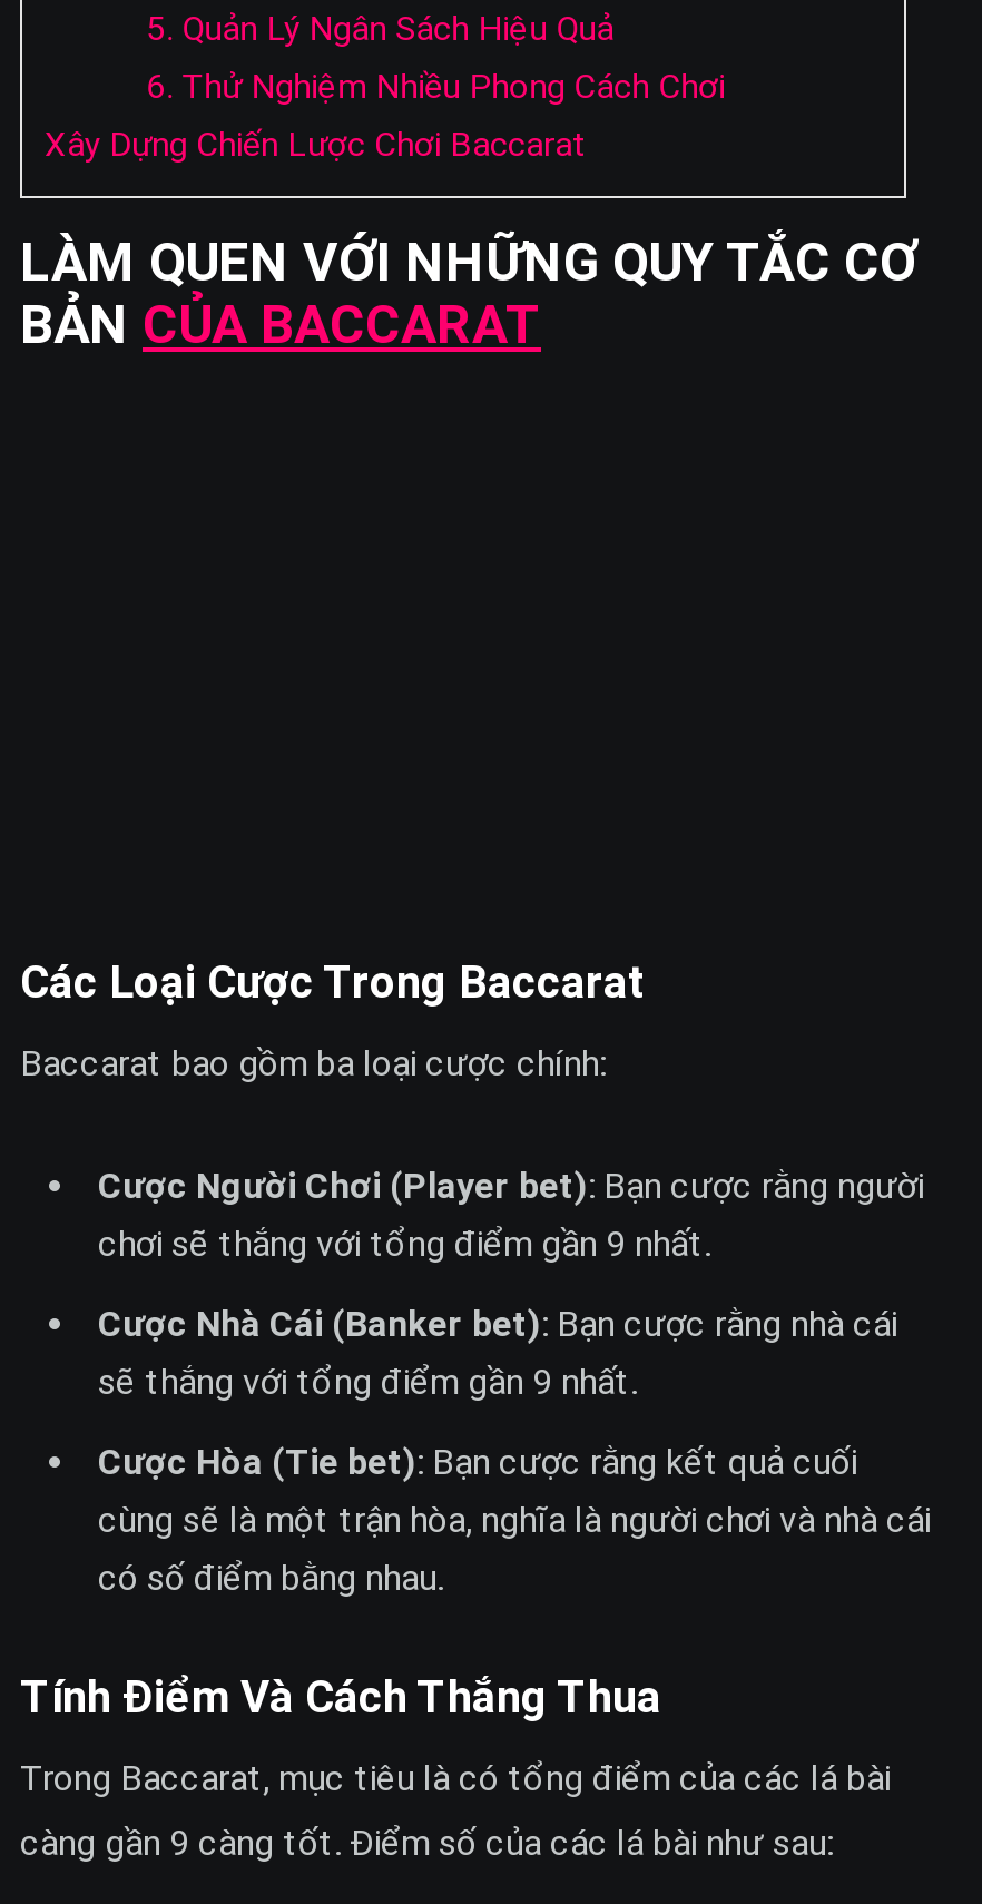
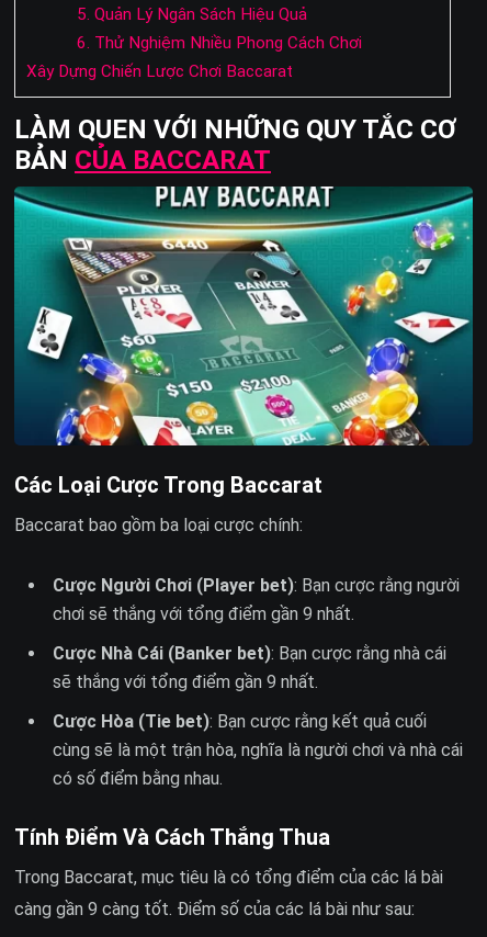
none -> [13,185,474,447] [image]

